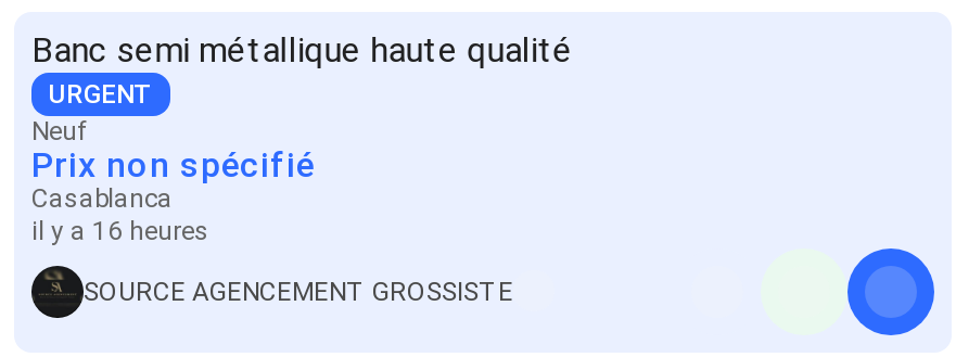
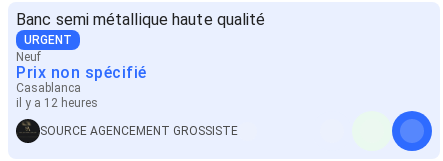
[31,216,209,246] il y a 16 heures -> [16,96,98,110] il y a 12 heures

